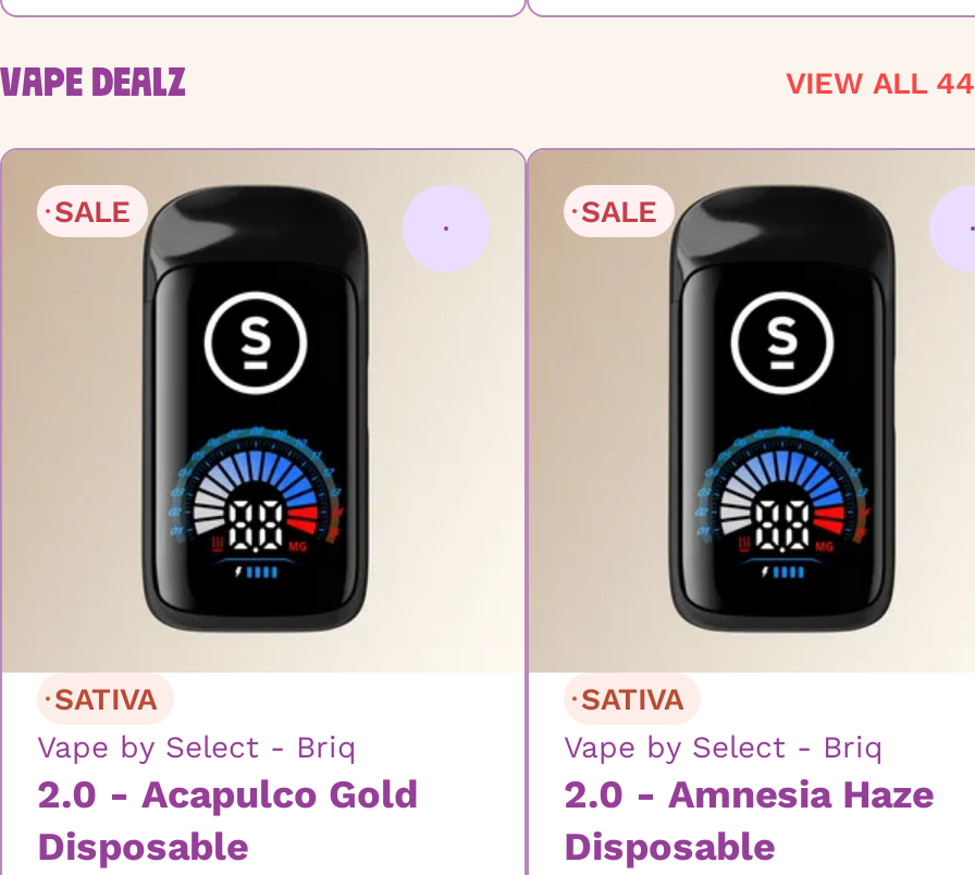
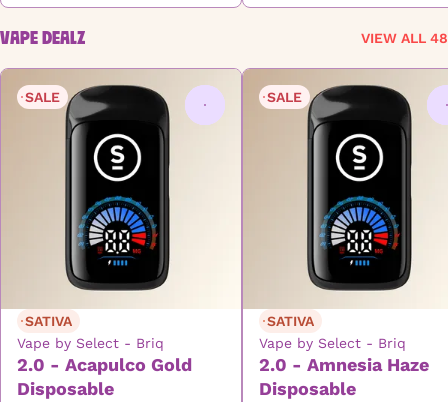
[786,66,975,101] VIEW ALL 44 -> [361,30,448,46] VIEW ALL 48

